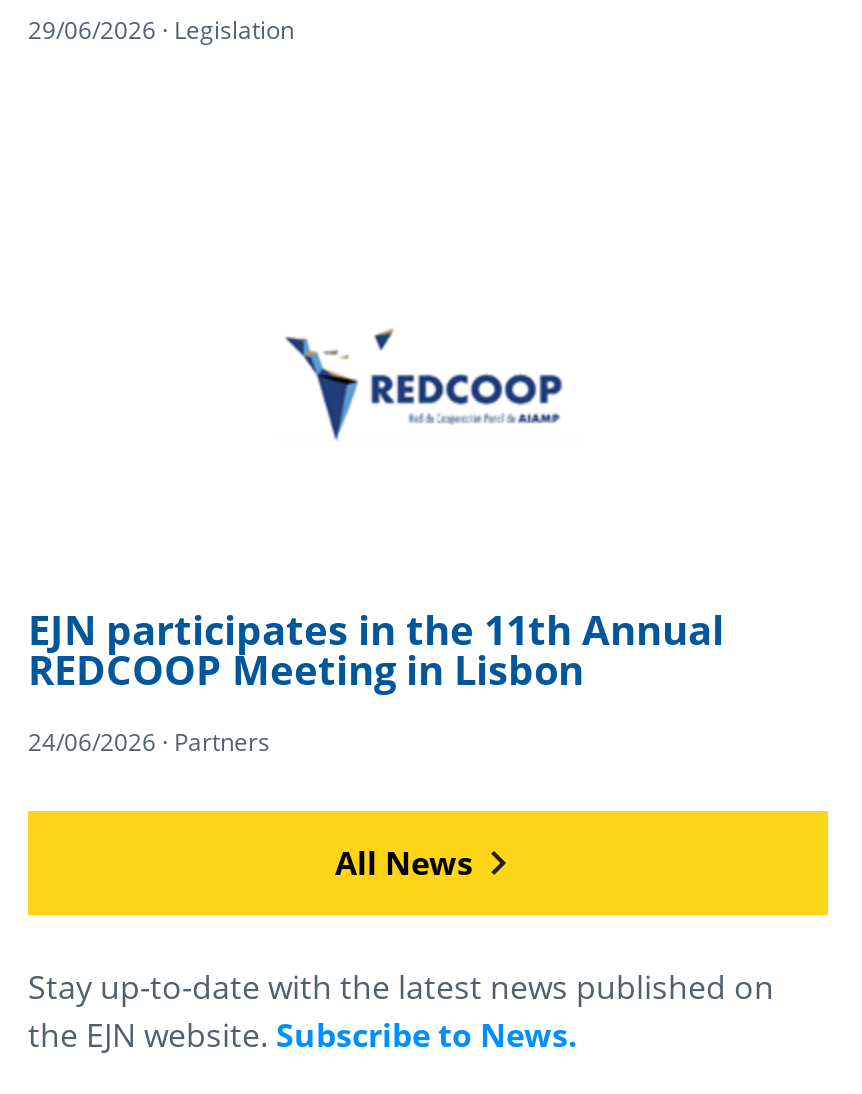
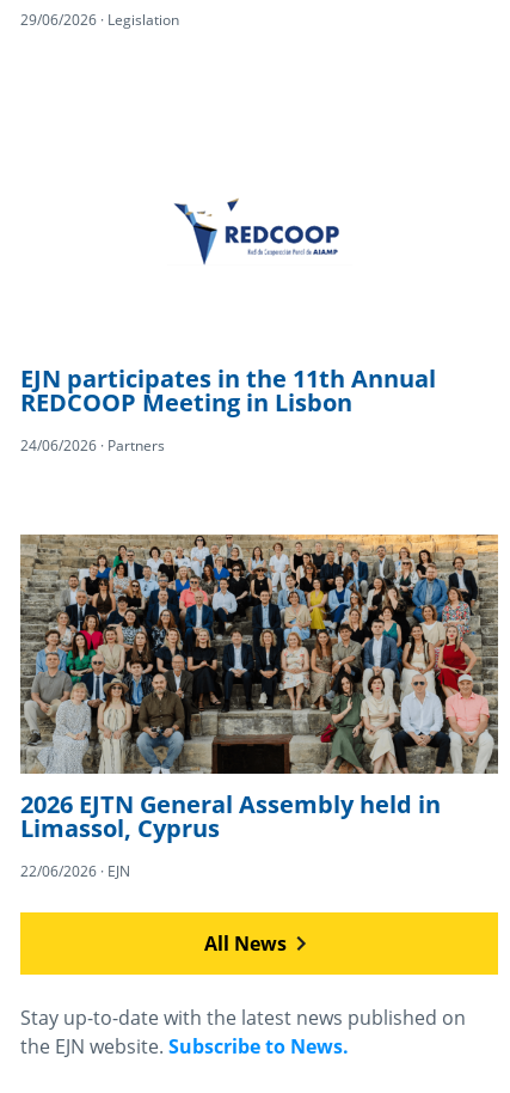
none -> [19,533,499,881] [image] | 2026 EJTN General Assembly held in | Limassol, Cyprus | 22/06/2026 · EJN

